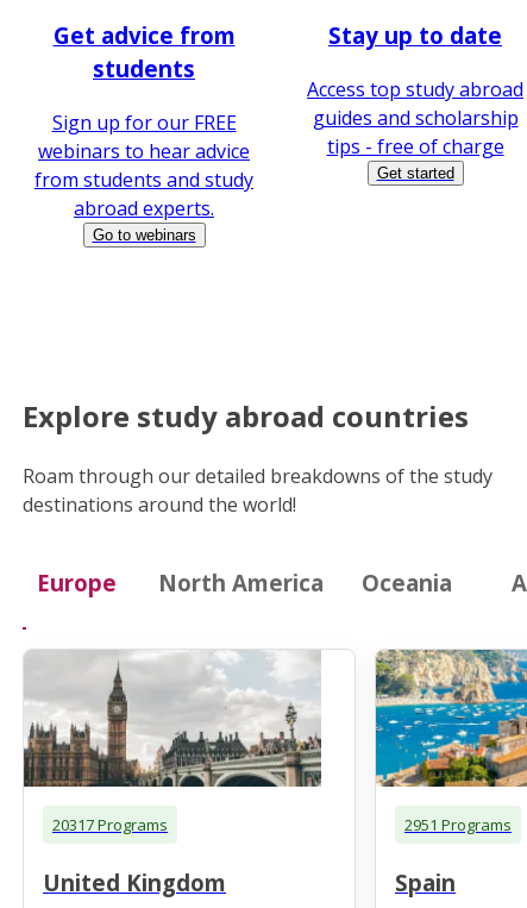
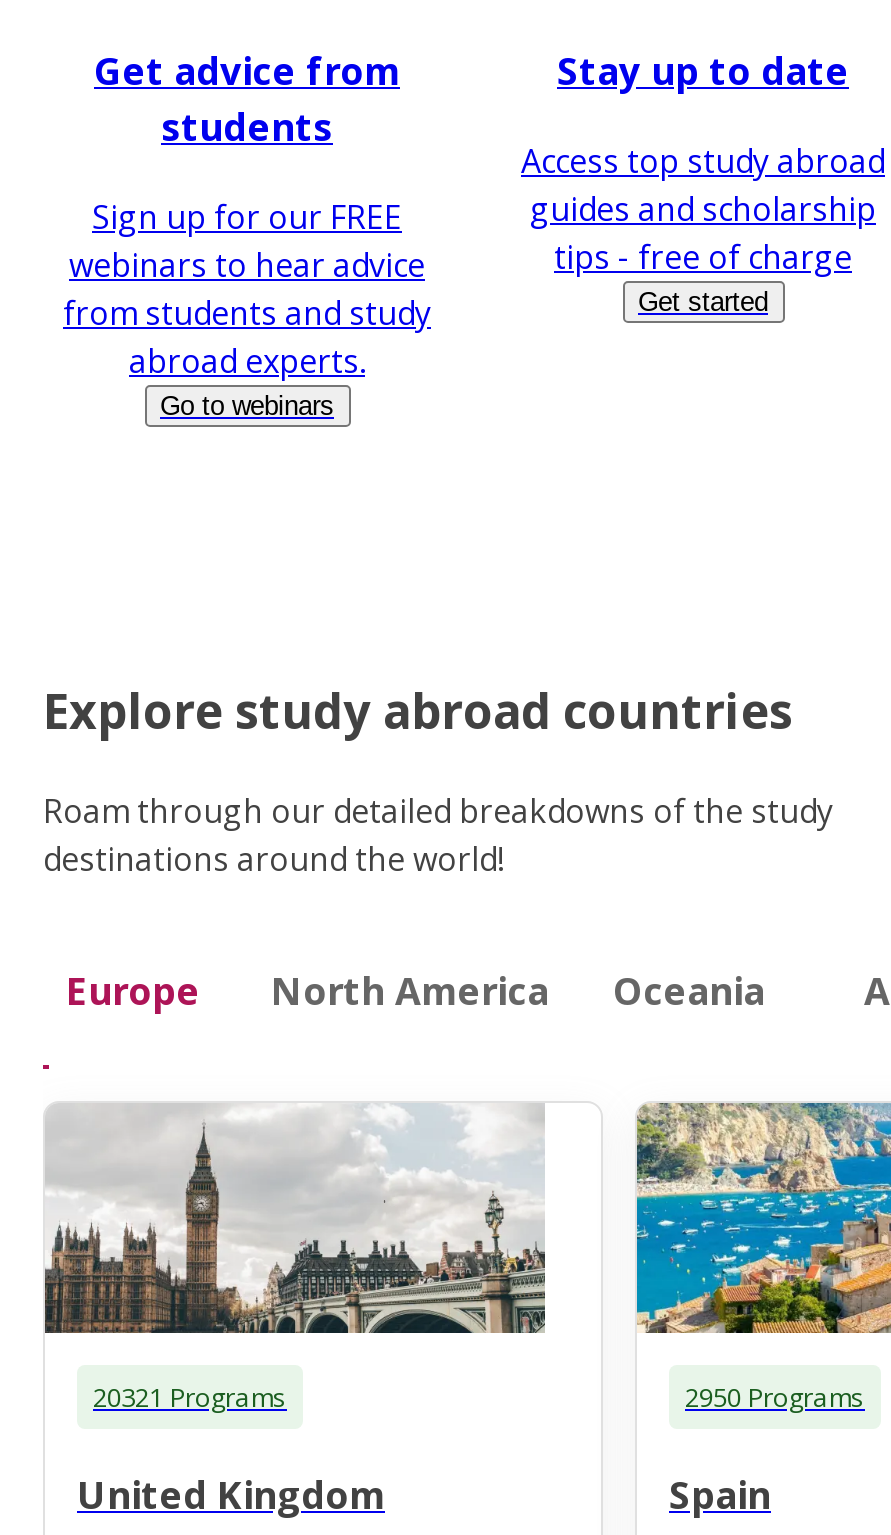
[52,814,168,835] 20317 Programs -> [93,1378,287,1414] 20321 Programs
[404,814,512,835] 2951 Programs -> [685,1378,865,1414] 2950 Programs

